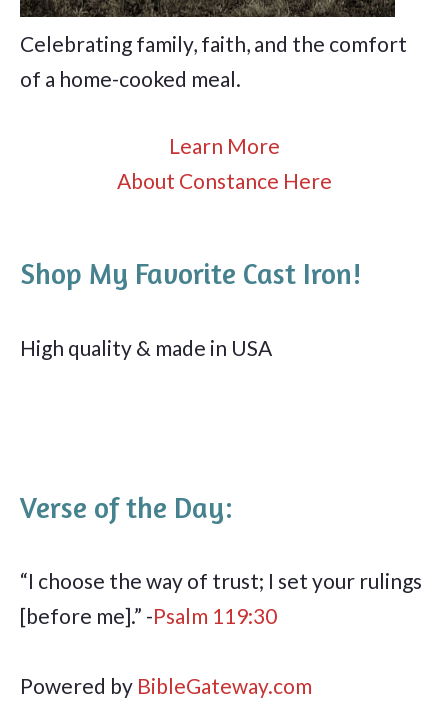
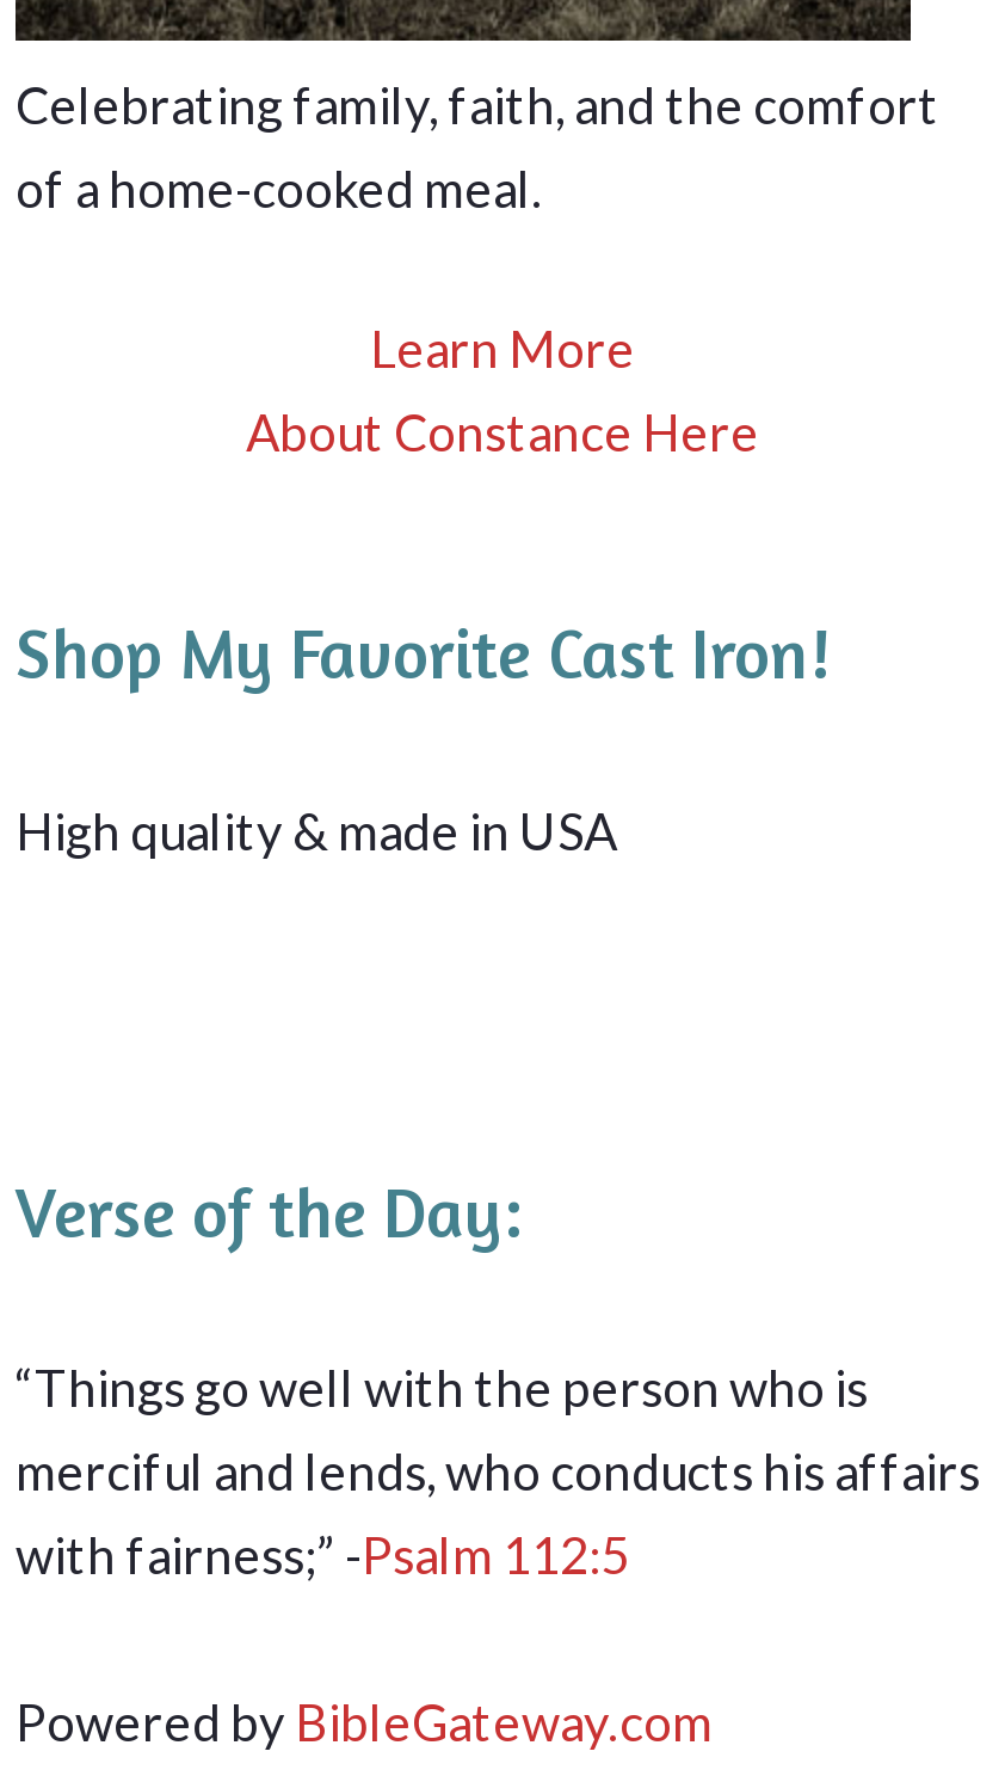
[20,568,422,628] “I choose the way of trust; I set your rulings | [before me].” -Psalm 119:30 -> [16,1358,980,1585] “Things go well with the person who is | merciful and lends, who conducts his affairs | with fairness;” -Psalm 112:5

